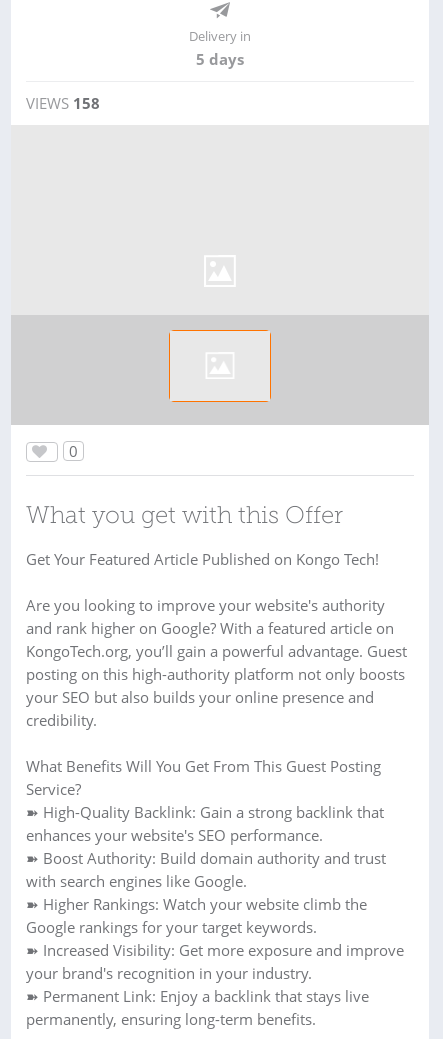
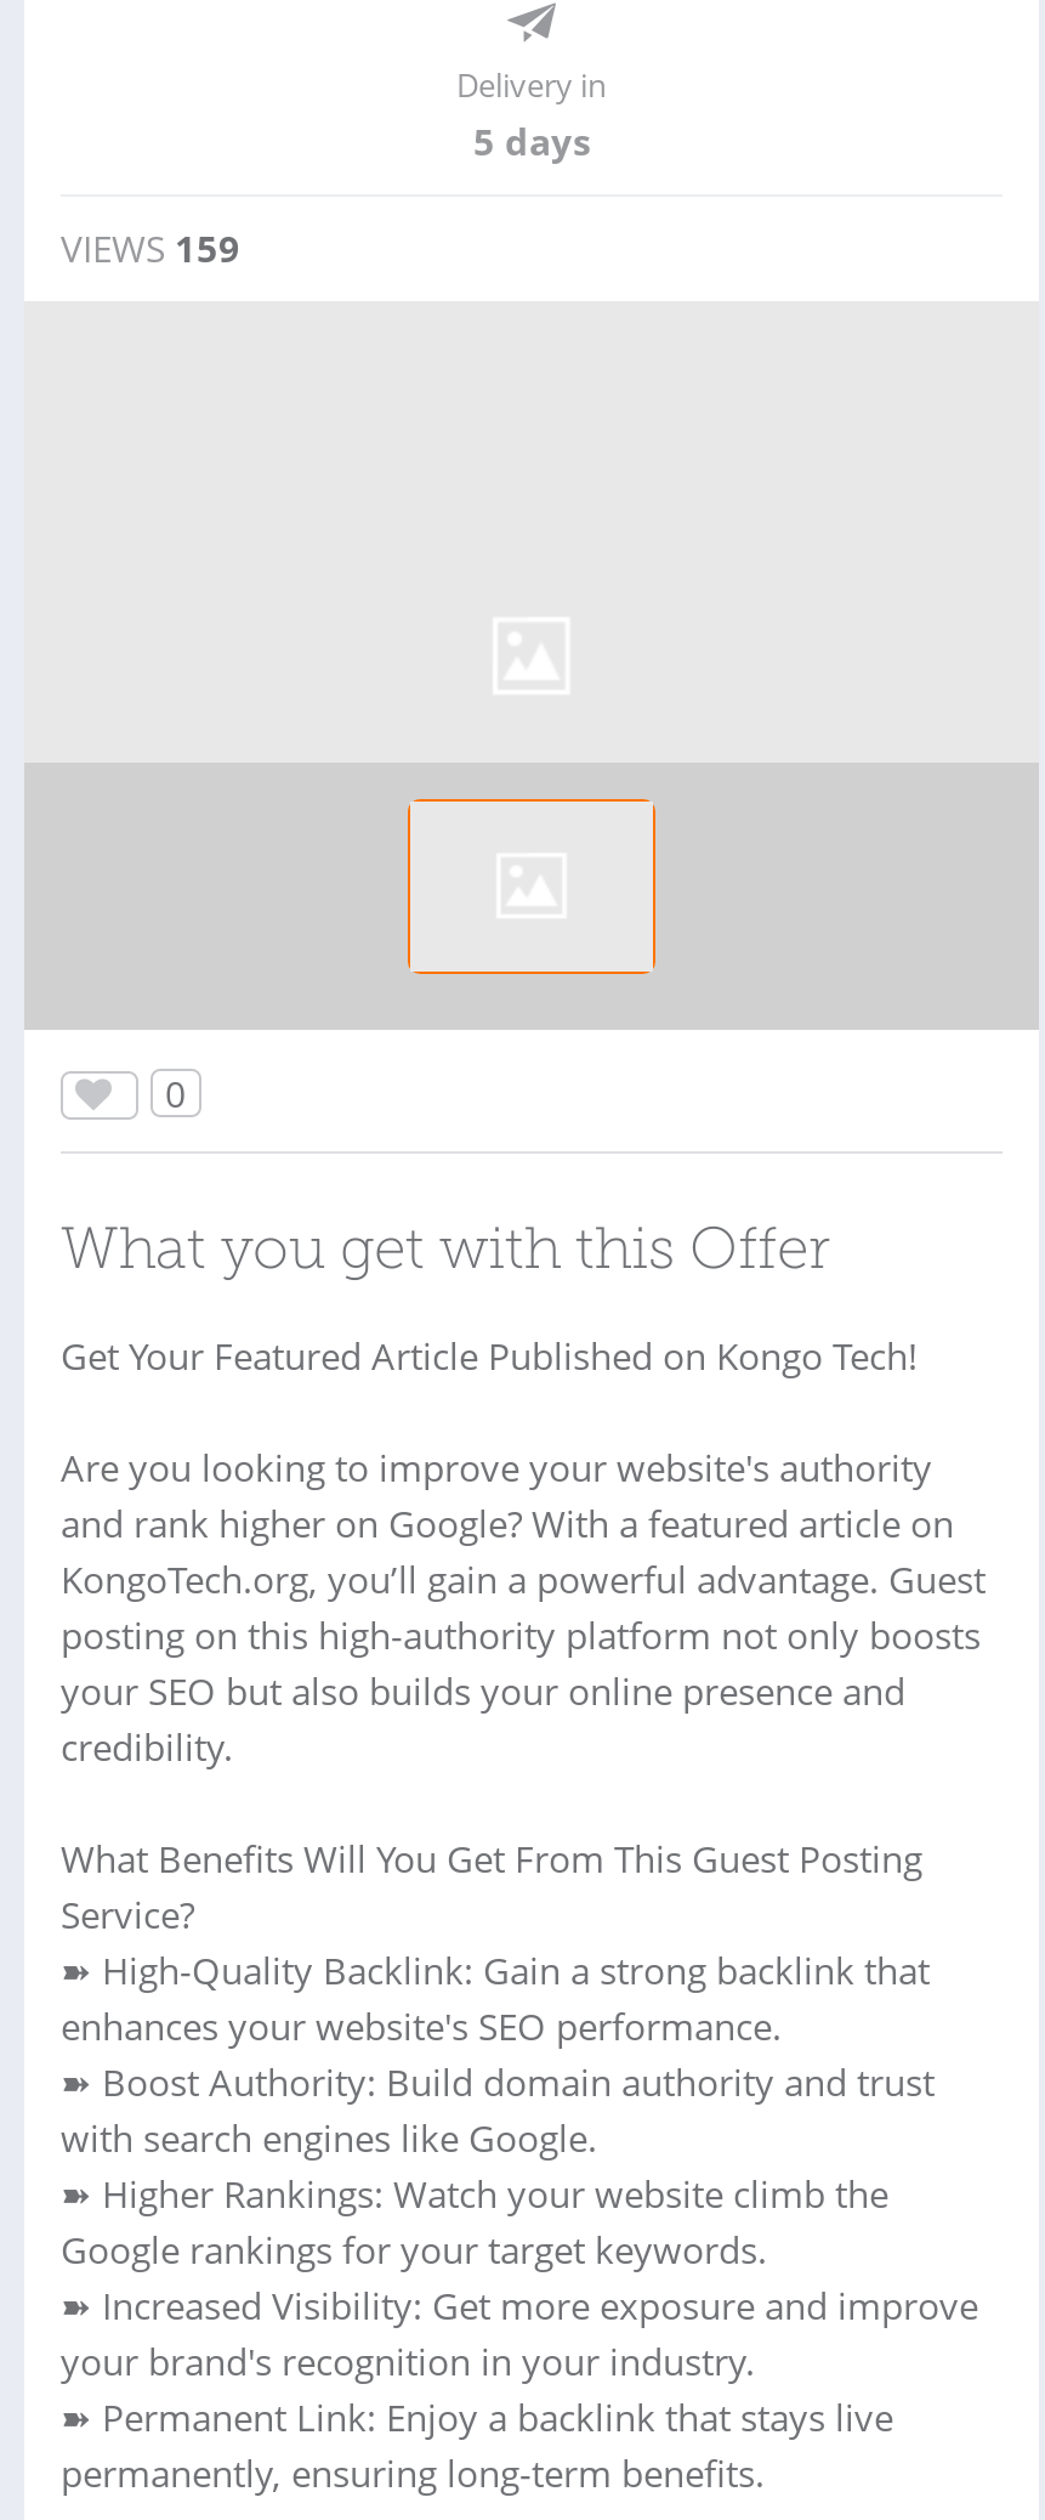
[26,93,100,113] VIEWS 158 -> [61,223,240,272] VIEWS 159

